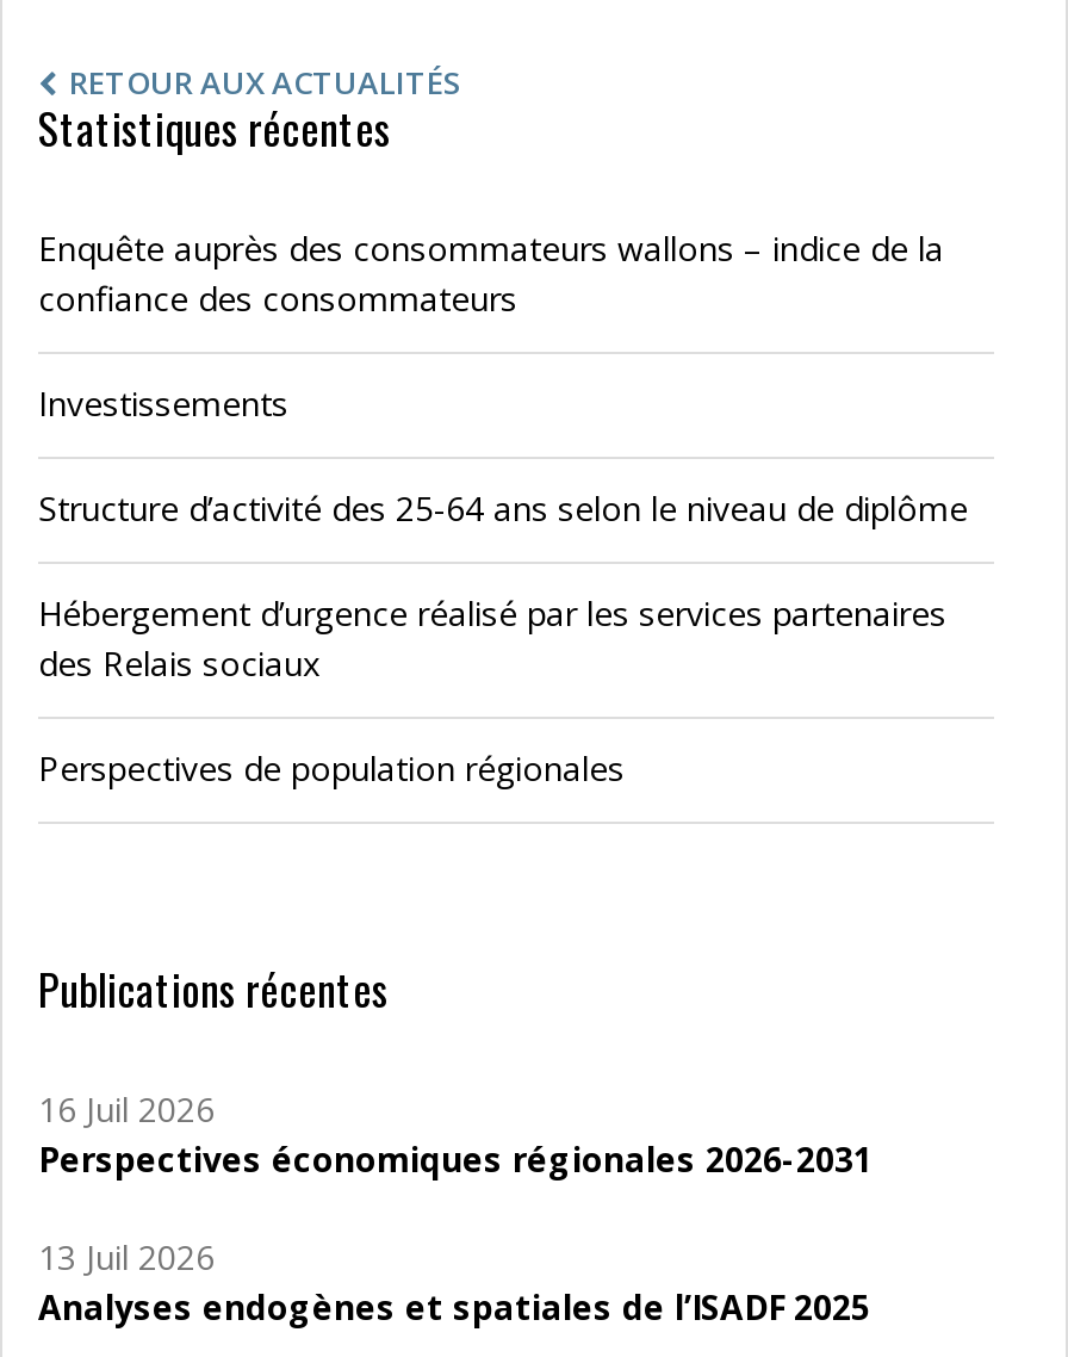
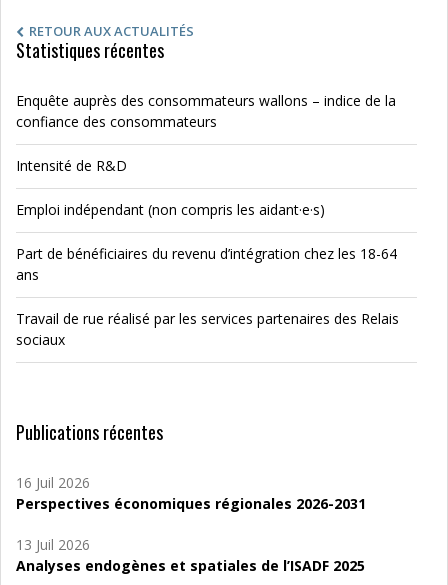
[38,380,288,426] Investissements -> [16,156,127,175] Intensité de R&D
[38,485,968,531] Structure d’activité des 25-64 ans selon le niveau de diplôme -> [16,200,325,219] Emploi indépendant (non compris les aidant·e·s)
[38,590,946,686] Hébergement d’urgence réalisé par les services partenaires | des Relais sociaux -> [16,244,397,284] Part de bénéficiaires du revenu d’intégration chez les 18-64 | ans
[38,745,625,791] Perspectives de population régionales -> [16,309,399,349] Travail de rue réalisé par les services partenaires des Relais | sociaux

